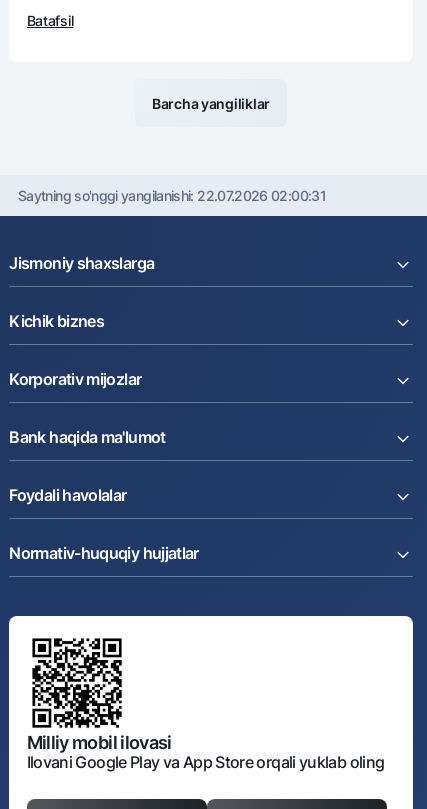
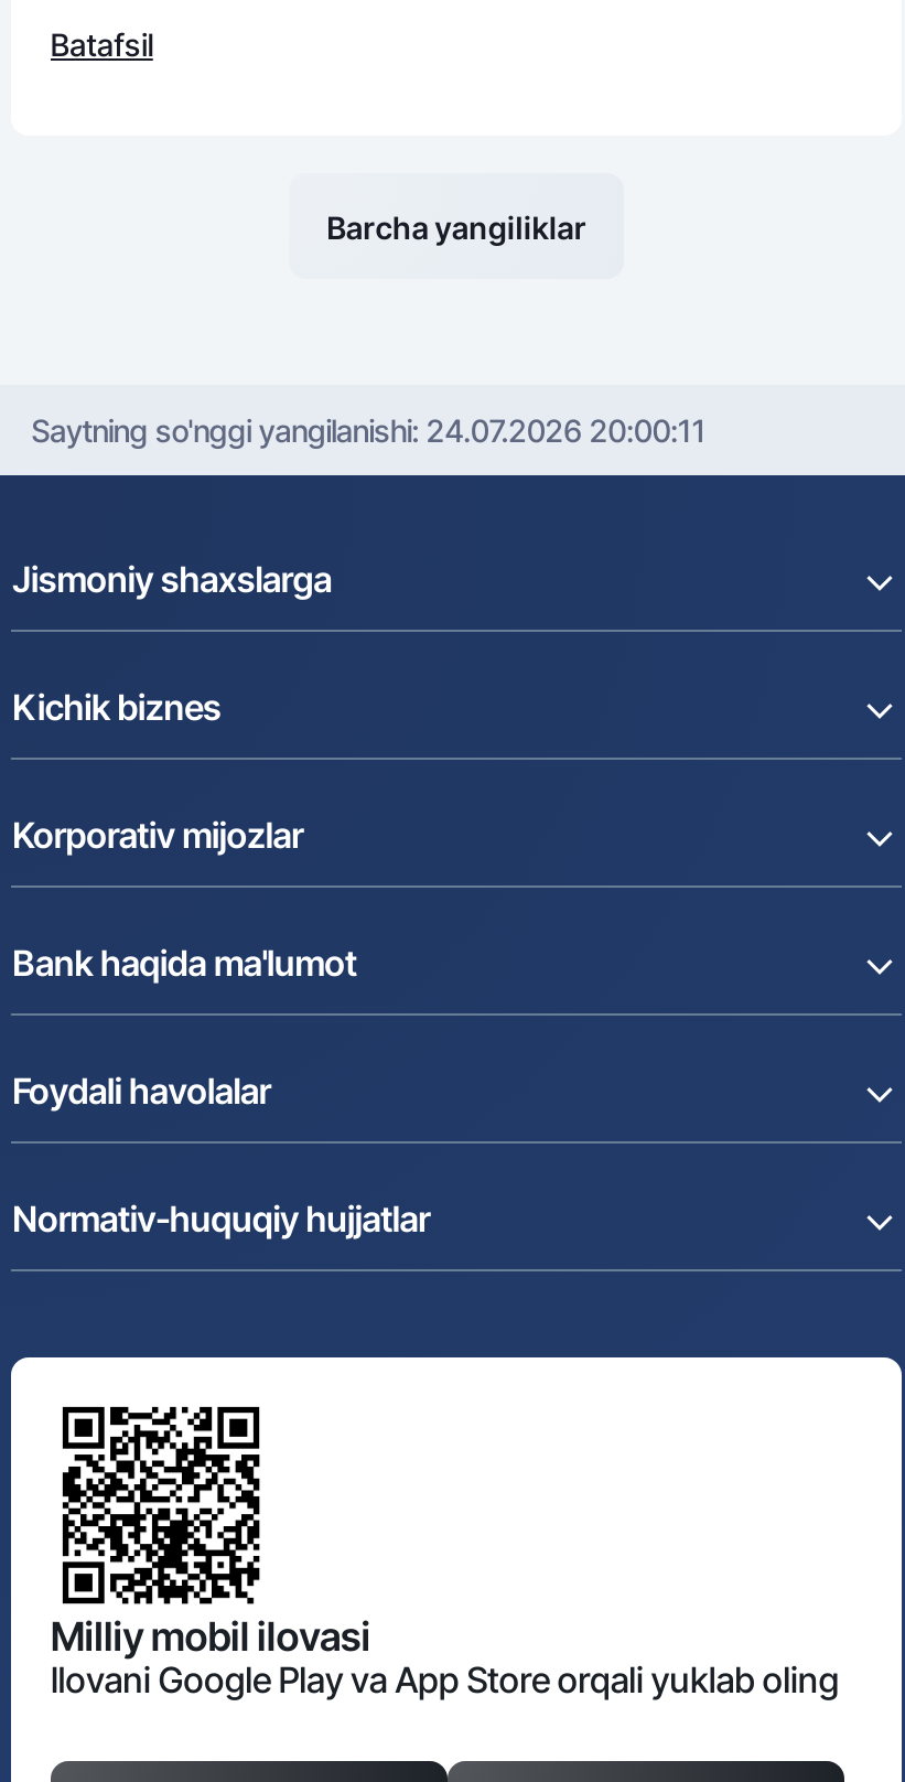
[18,187,326,204] Saytning so'nggi yangilanishi: 22.07.2026 02:00:31 -> [31,412,705,449] Saytning so'nggi yangilanishi: 24.07.2026 20:00:11

